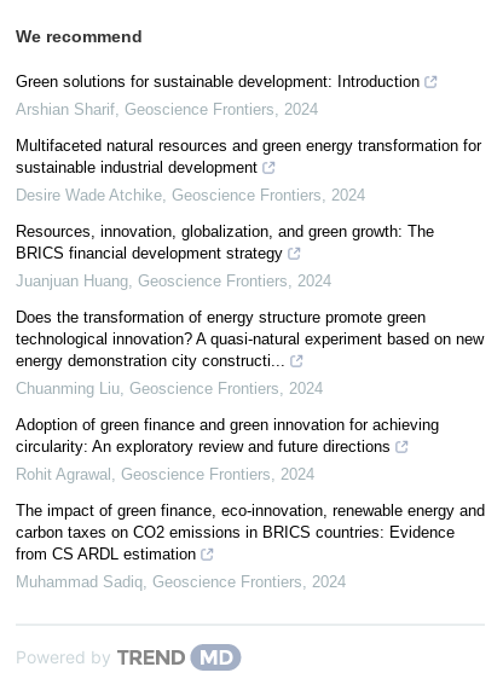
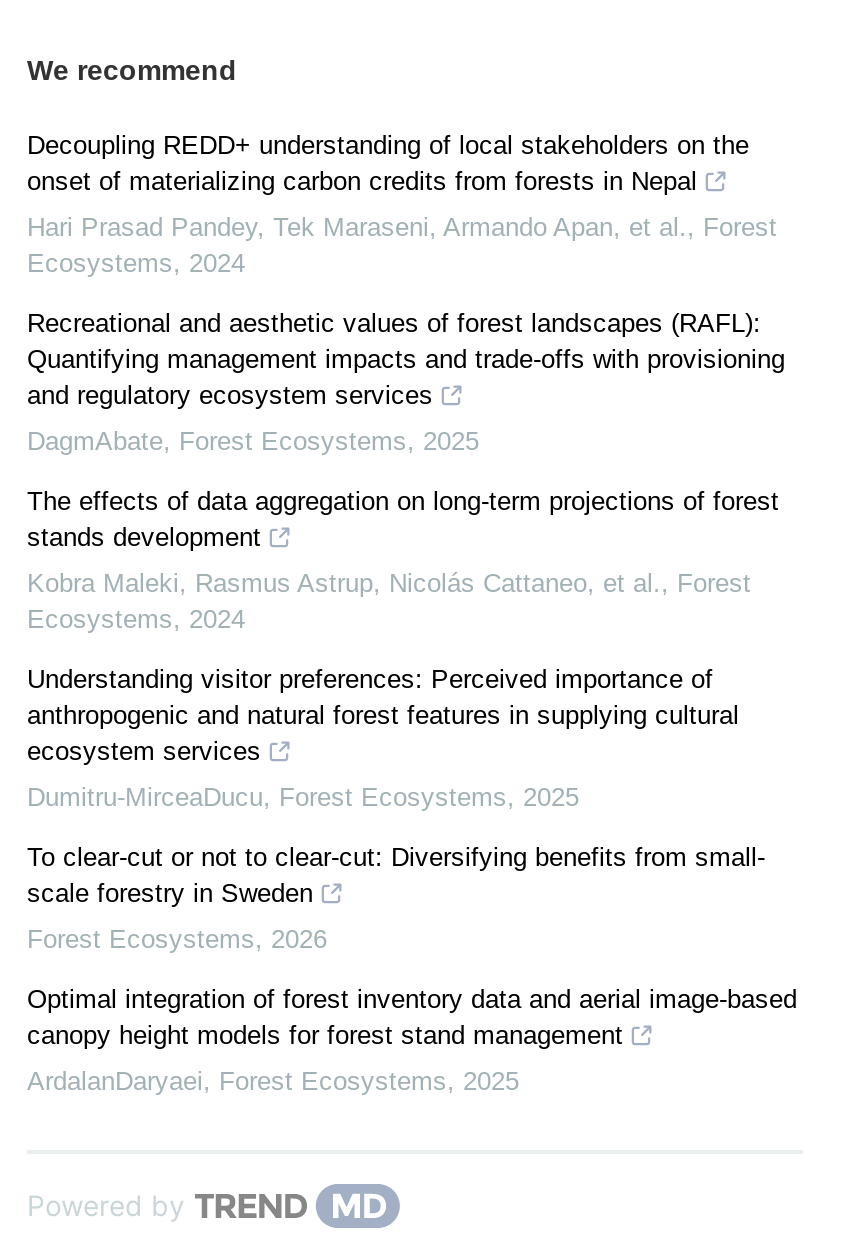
[16,73,420,91] Green solutions for sustainable development: Introduction -> [27,130,749,196] Decoupling REDD+ understanding of local stakeholders on the | onset of materializing carbon credits from forests in Nepal
[16,101,318,119] Arshian Sharif, Geoscience Frontiers, 2024 -> [27,212,777,278] Hari Prasad Pandey, Tek Maraseni, Armando Apan, et al., Forest | Ecosystems, 2024
[16,137,481,177] Multifaceted natural resources and green energy transformation for | sustainable industrial development -> [27,308,785,410] Recreational and aesthetic values of forest landscapes (RAFL): | Quantifying management impacts and trade-offs with provisioning | and regulatory ecosystem services
[16,186,365,204] Desire Wade Atchike, Geoscience Frontiers, 2024 -> [27,426,479,456] DagmAbate, Forest Ecosystems, 2025
[16,223,434,262] Resources, innovation, globalization, and green growth: The | BRICS financial development strategy -> [27,486,779,552] The effects of data aggregation on long-term projections of forest | stands development
[16,272,331,290] Juanjuan Huang, Geoscience Frontiers, 2024 -> [27,568,751,634] Kobra Maleki, Rasmus Astrup, Nicolás Cattaneo, et al., Forest | Ecosystems, 2024
[16,308,484,370] Does the transformation of energy structure promote green | technological innovation? A quasi-natural experiment based on new | energy demonstration city constructi... -> [27,664,739,766] Understanding visitor preferences: Perceived importance of | anthropogenic and natural forest features in supplying cultural | ecosystem services
[16,380,323,398] Chuanming Liu, Geoscience Frontiers, 2024 -> [27,782,579,812] Dumitru-MirceaDucu, Forest Ecosystems, 2025
[16,416,439,456] Adoption of green finance and green innovation for achieving | circularity: An exploratory review and future directions -> [27,842,765,908] To clear-cut or not to clear-cut: Diversifying benefits from small- | scale forestry in Sweden
[16,465,314,484] Rohit Agrawal, Geoscience Frontiers, 2024 -> [27,924,327,954] Forest Ecosystems, 2026
[16,502,485,563] The impact of green finance, eco-innovation, renewable energy and | carbon taxes on CO2 emissions in BRICS countries: Evidence | from CS ARDL estimation -> [27,984,797,1050] Optimal integration of forest inventory data and aerial image-based | canopy height models for forest stand management
[16,573,346,591] Muhammad Sadiq, Geoscience Frontiers, 2024 -> [27,1066,519,1096] ArdalanDaryaei, Forest Ecosystems, 2025

